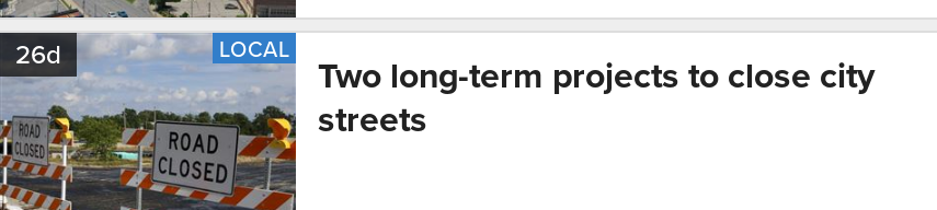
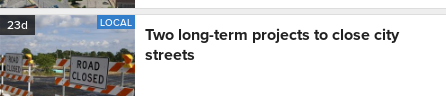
[15,35,61,72] 26d -> [7,16,28,33] 23d

